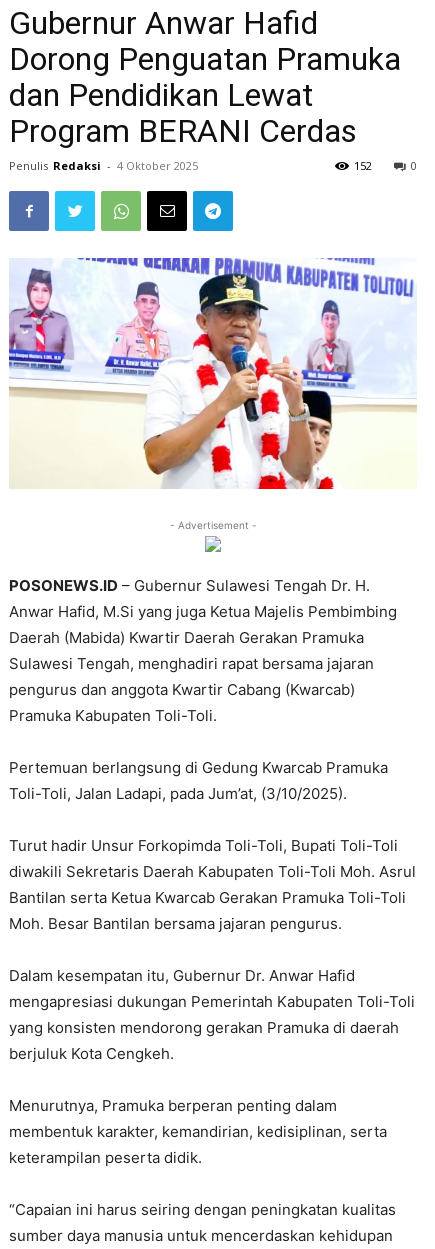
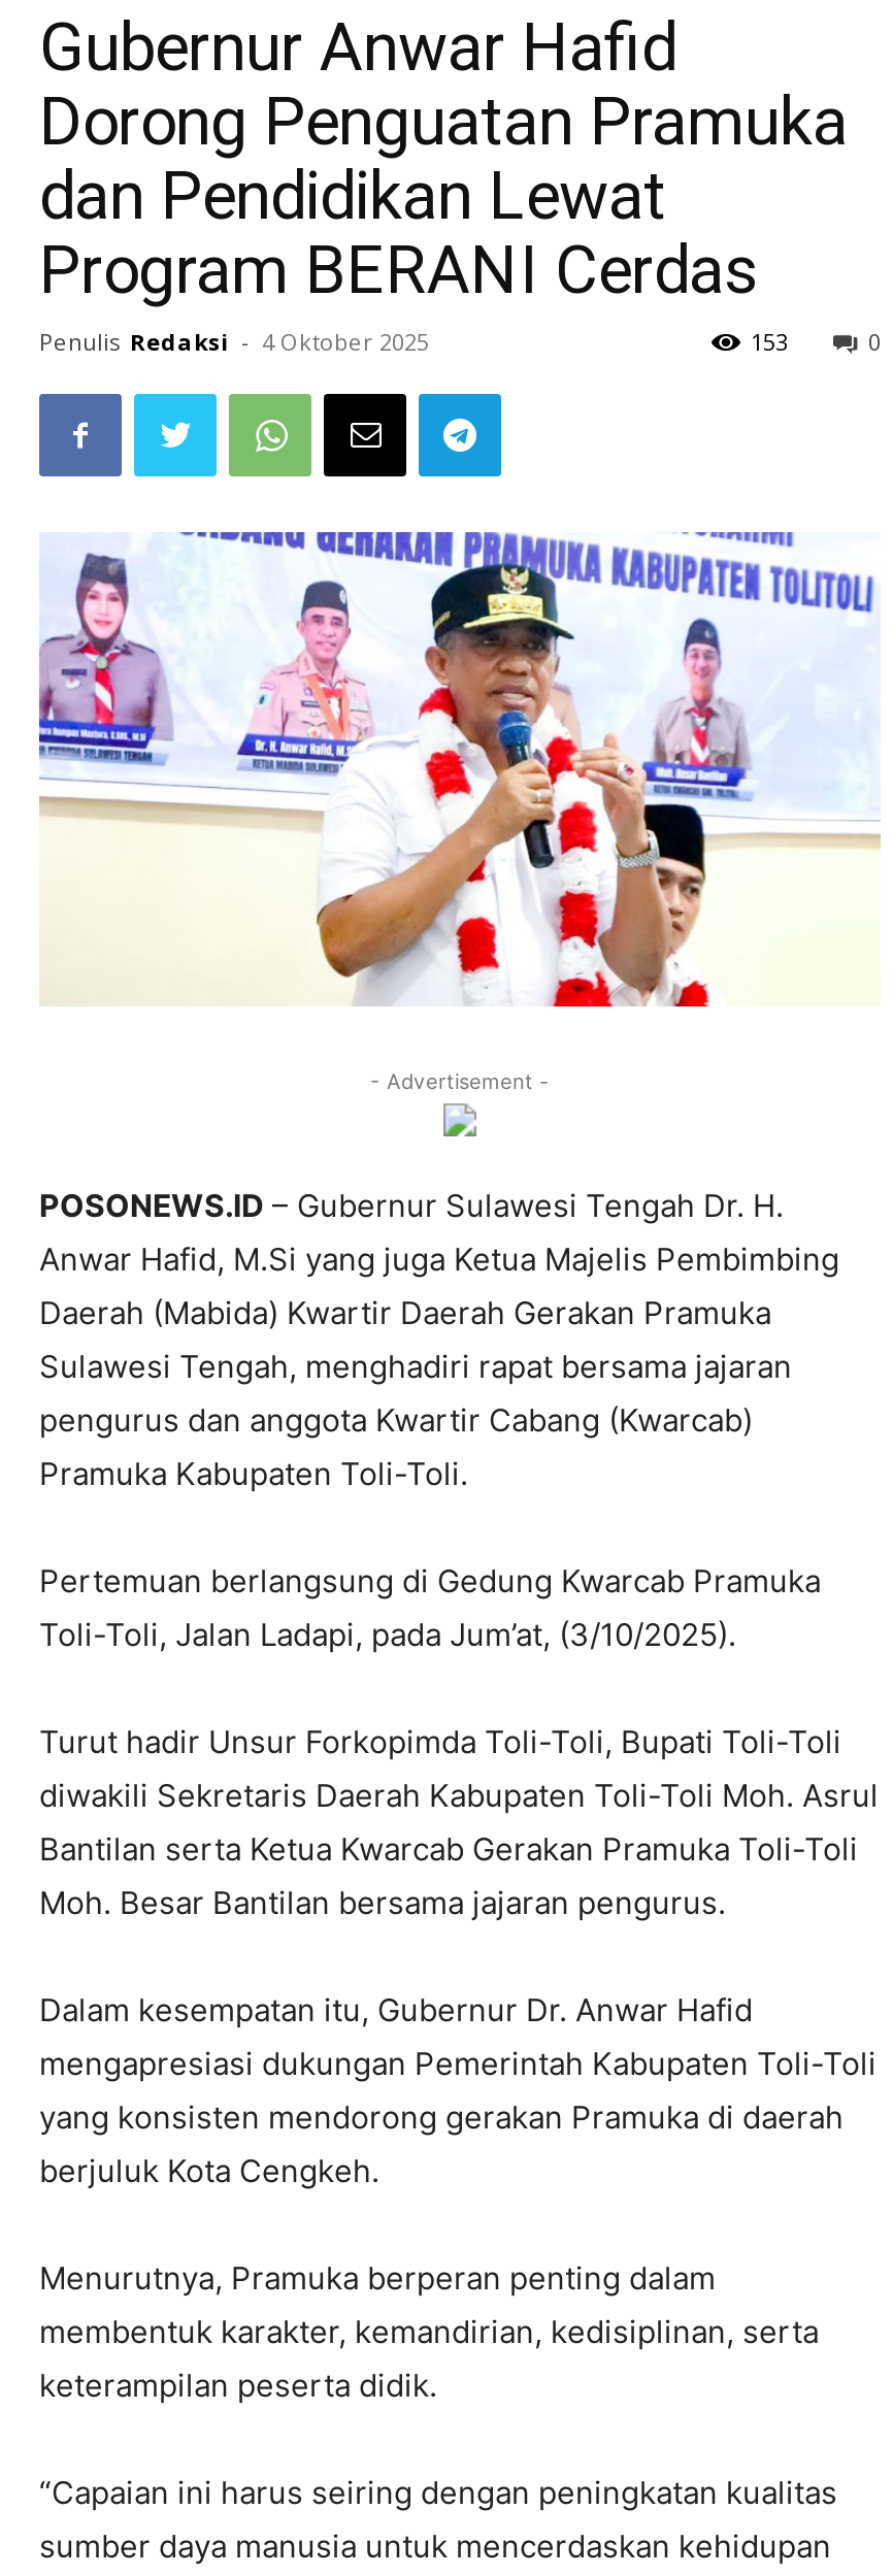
[354,158,372,173] 152 -> [751,326,788,357] 153

